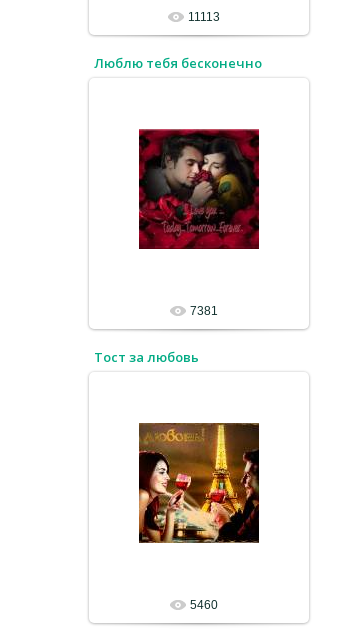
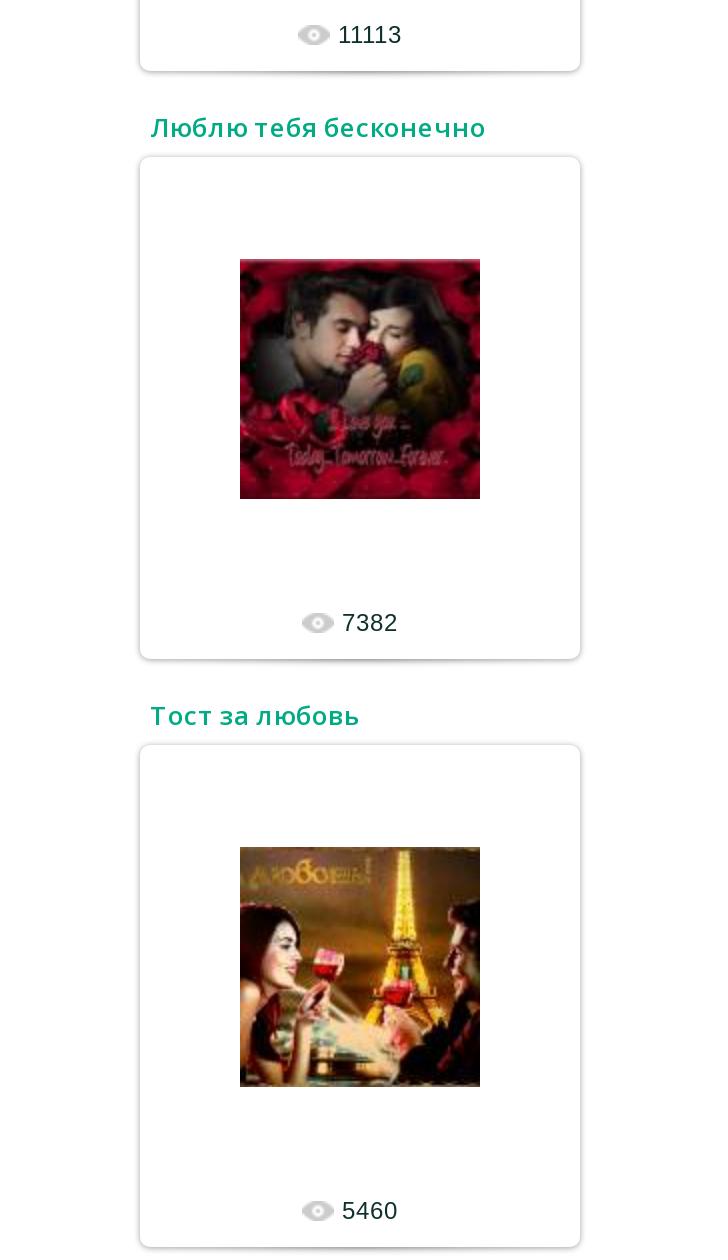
[190,304,218,318] 7381 -> [342,609,398,637] 7382

